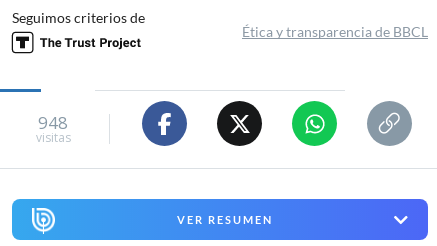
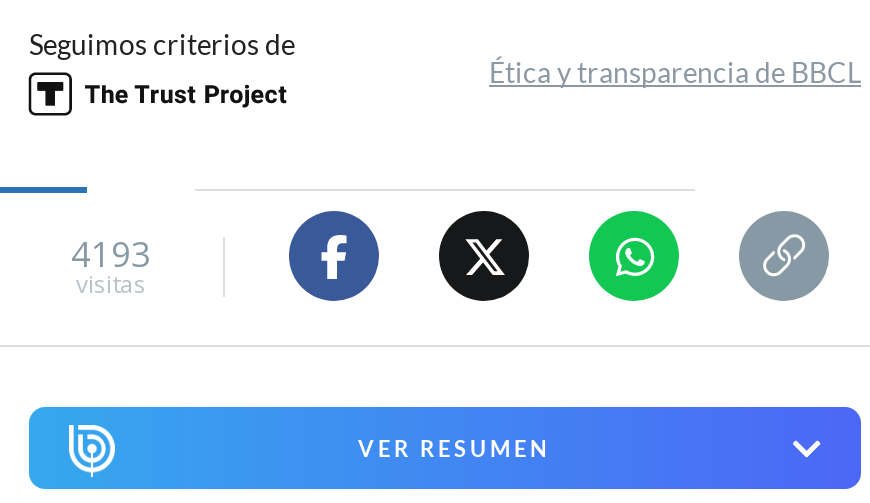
[38,111,68,134] 948 -> [71,231,151,277] 4193

